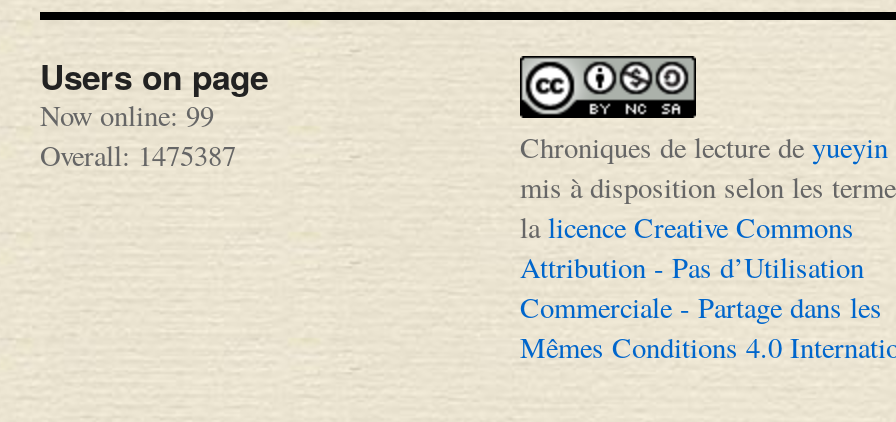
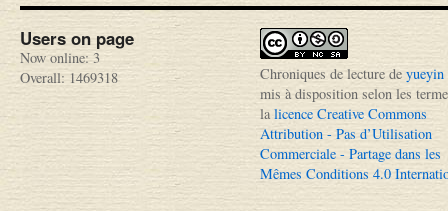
[40,96,214,134] Now online: 99 -> [20,48,100,67] Now online: 3
[40,136,236,174] Overall: 1475387 -> [20,68,118,87] Overall: 1469318

